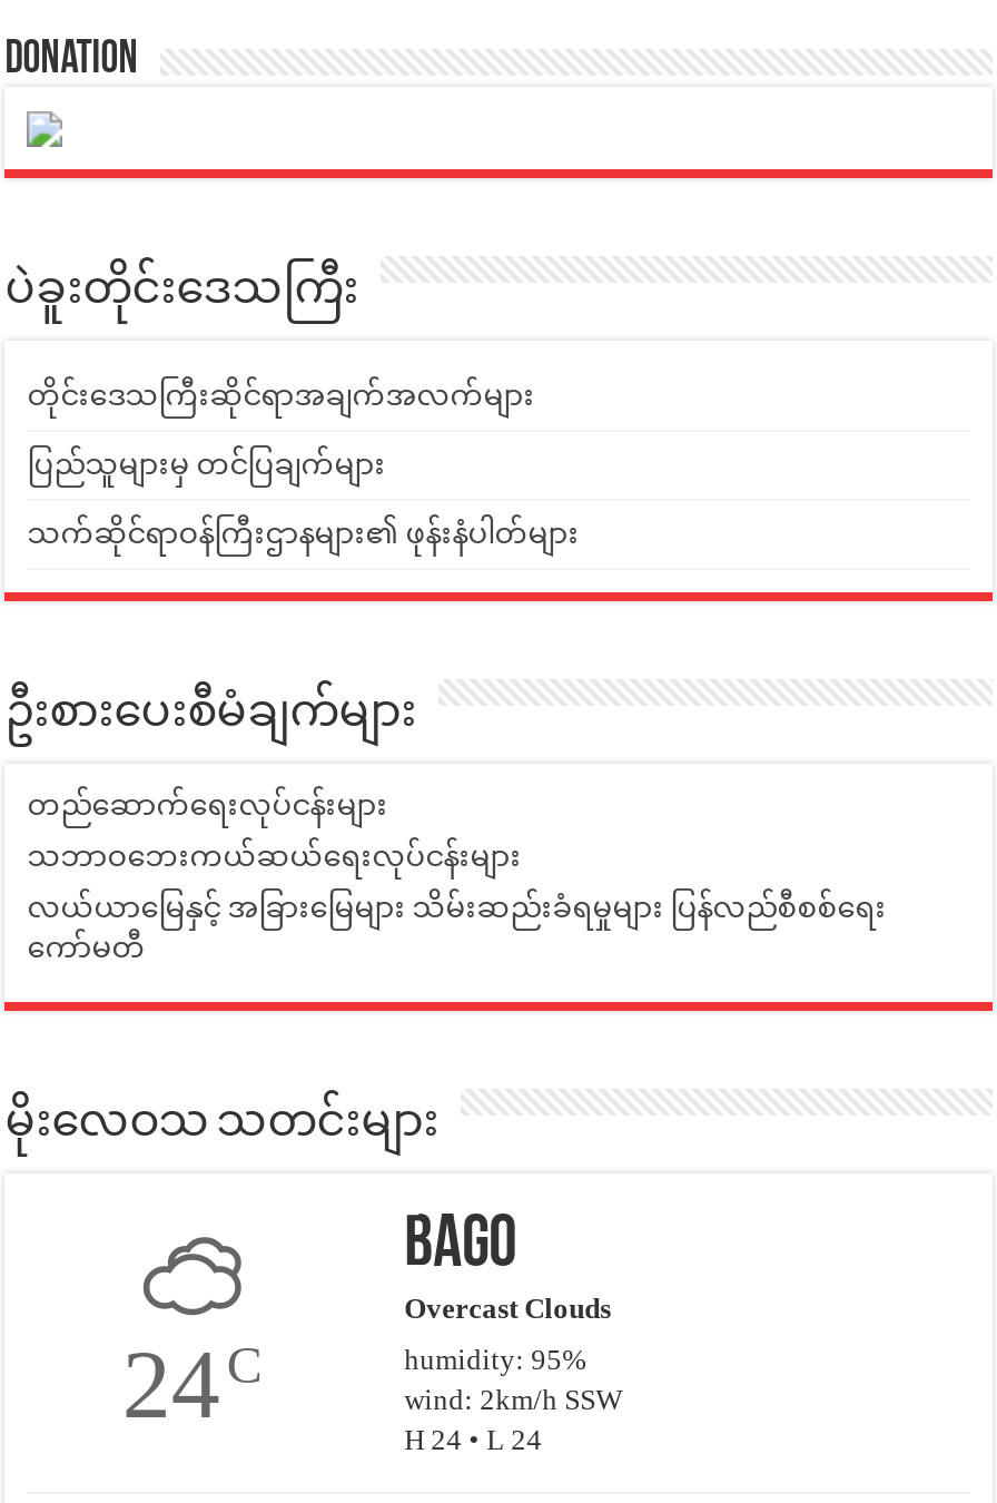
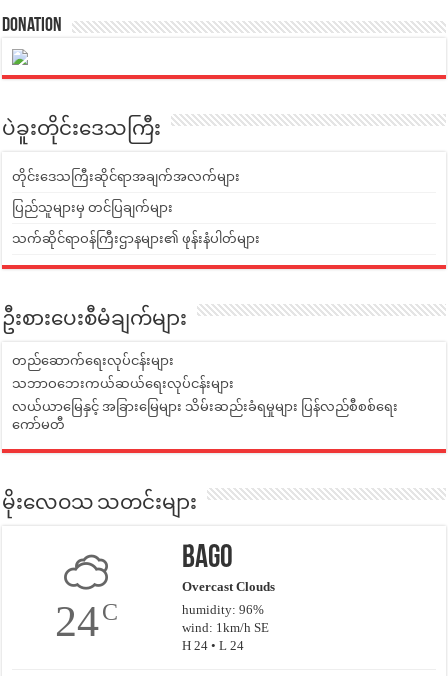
[404,1343,587,1376] humidity: 95% -> [182,602,264,617] humidity: 96%
[404,1383,622,1416] wind: 2km/h SSW -> [182,620,269,635] wind: 1km/h SE

